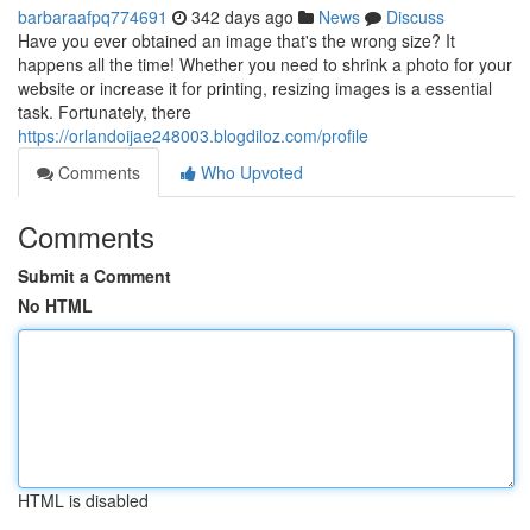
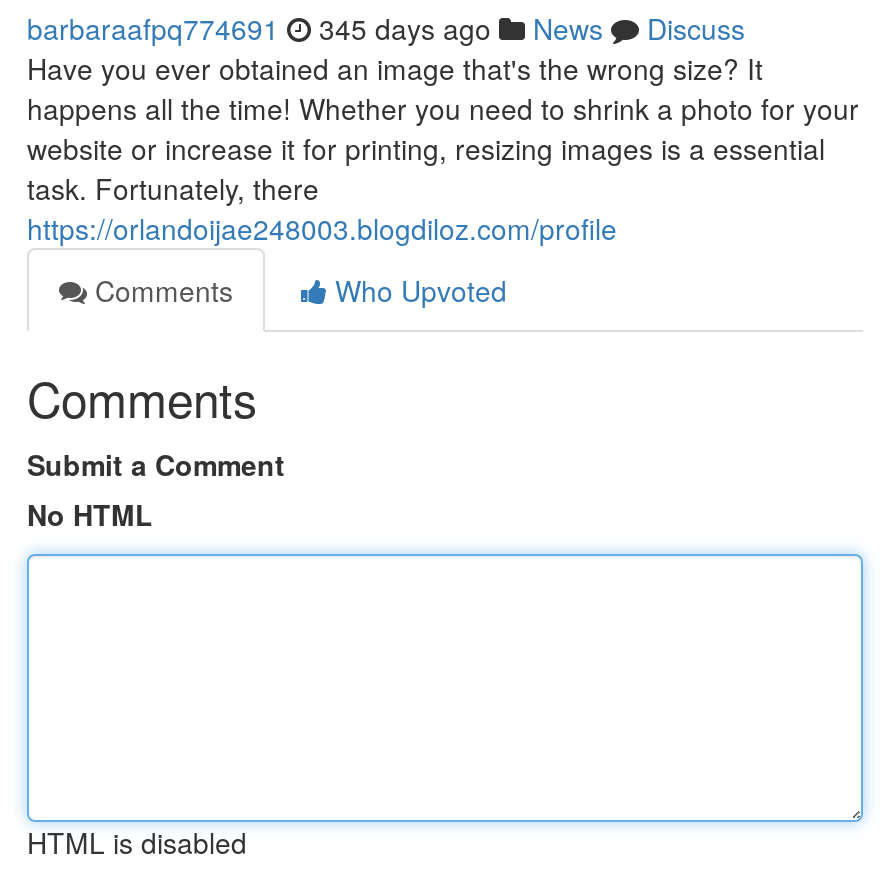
[18,5,444,29] barbaraafpq774691 342 days ago News Discuss -> [27,8,745,48] barbaraafpq774691 345 days ago News Discuss

